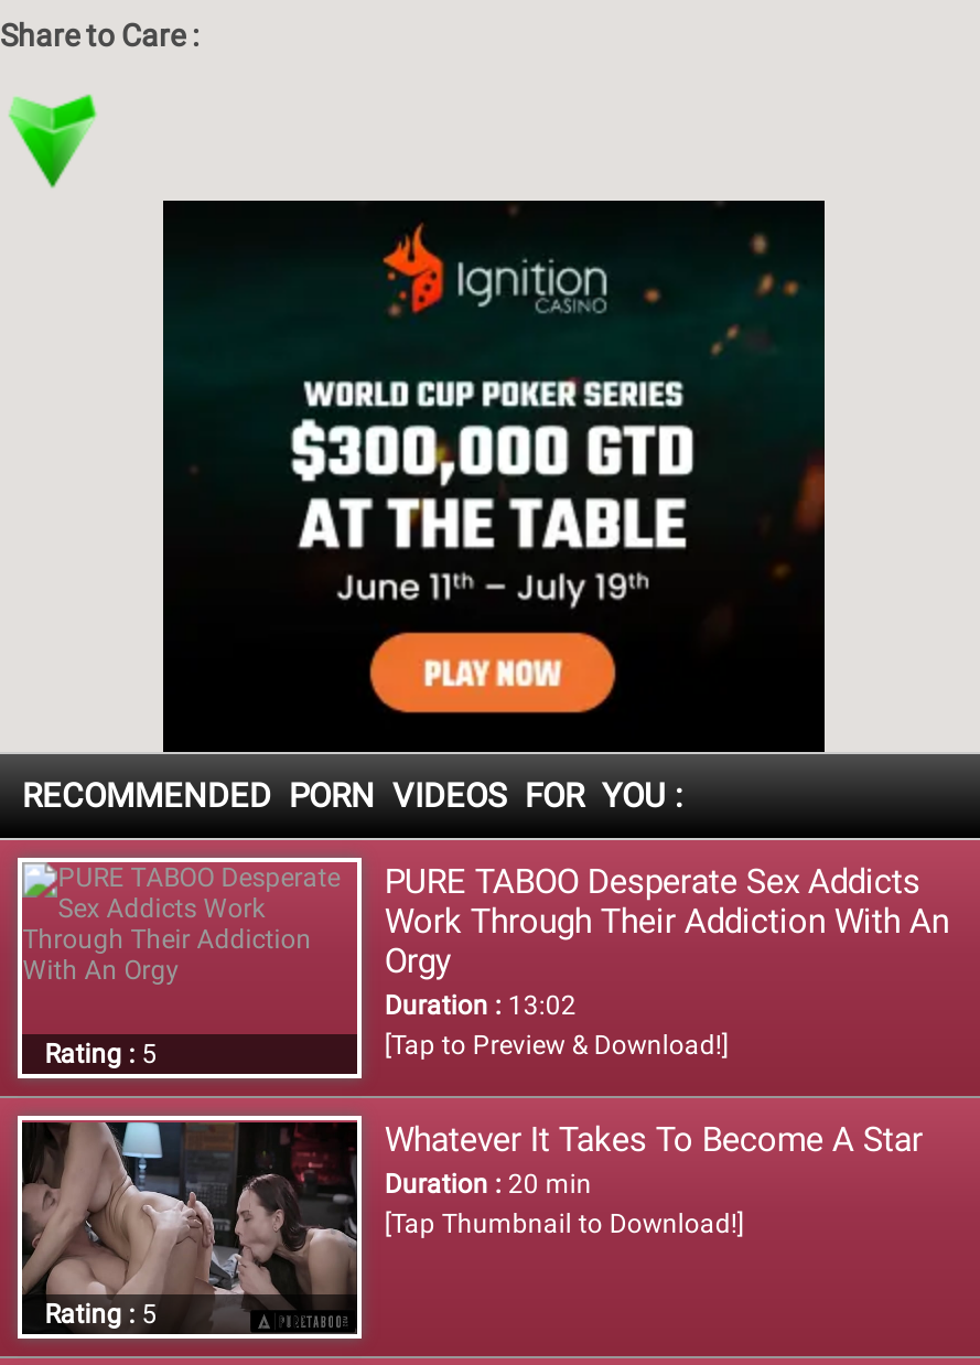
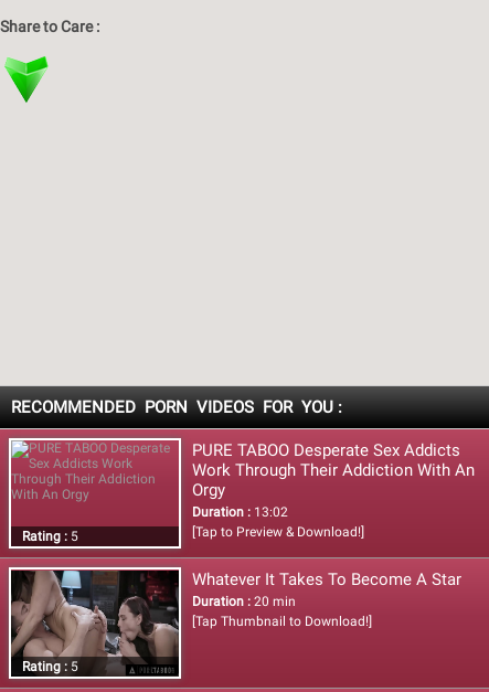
[161,198,827,752] [image] -> none

